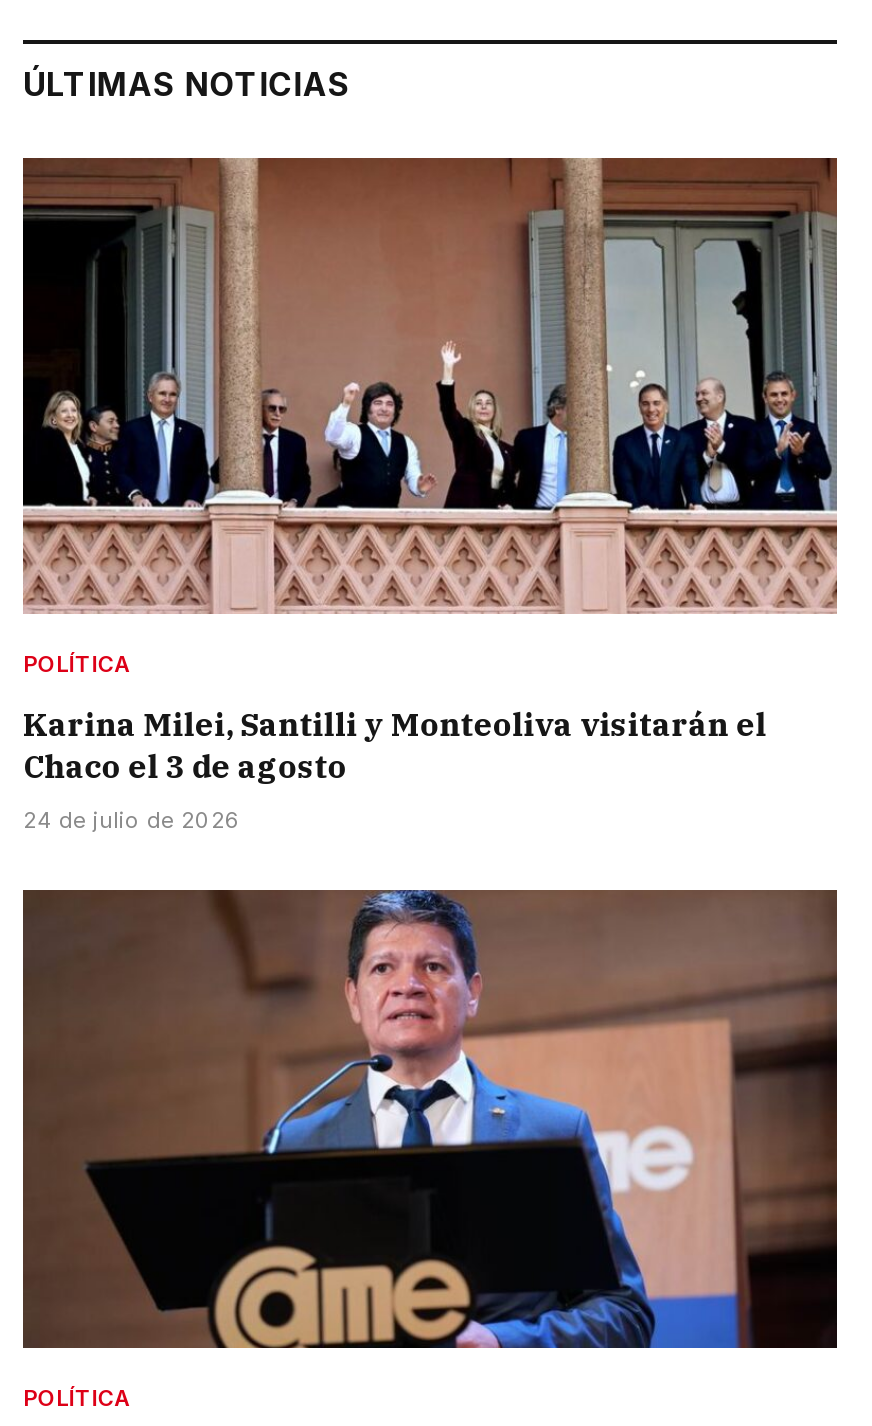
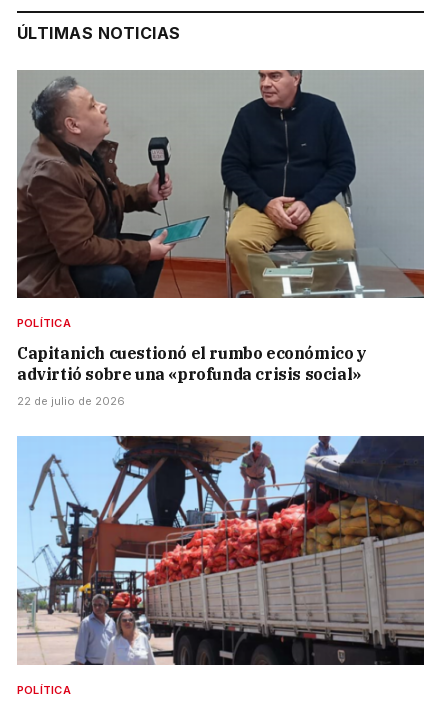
[21,158,839,614] [image] -> [16,70,424,299] [image]
[23,705,767,787] Karina Milei, Santilli y Monteoliva visitarán el | Chaco el 3 de agosto -> [17,343,367,384] Capitanich cuestionó el rumbo económico y | advirtió sobre una «profunda crisis social»
[23,807,241,835] 24 de julio de 2026 -> [17,394,125,408] 22 de julio de 2026
[21,888,837,1350] [image] -> [17,435,425,666] [image]

